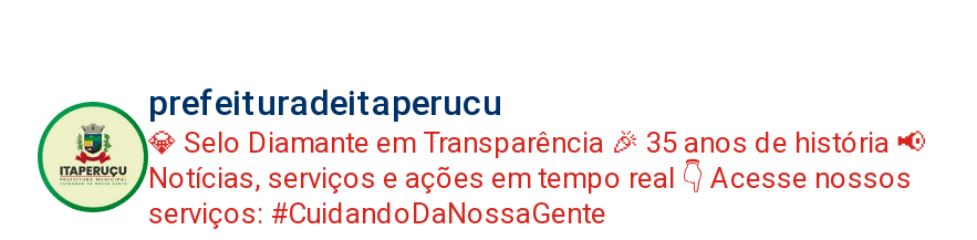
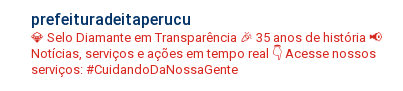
[35,100,142,215] [image] -> none

